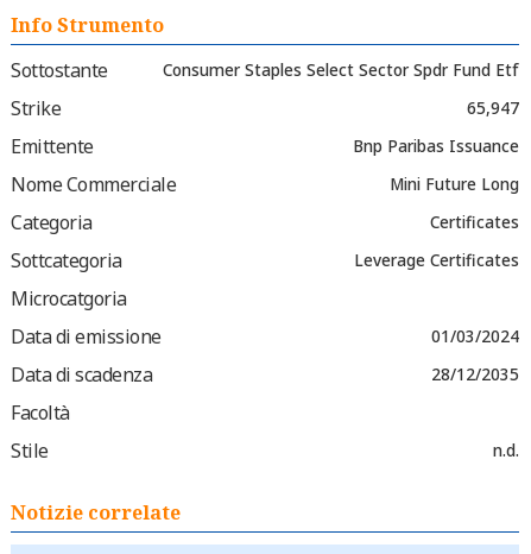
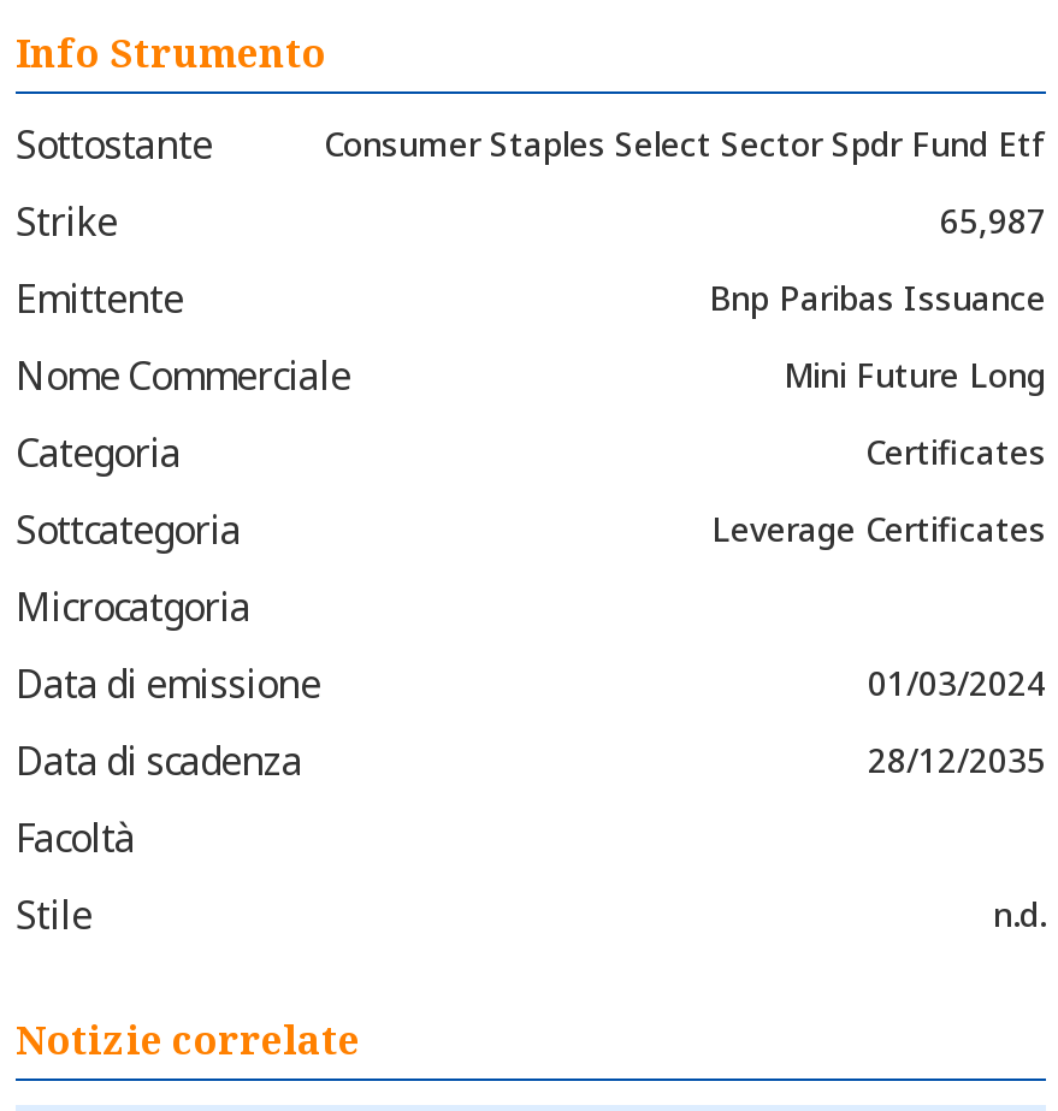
[467,96,519,119] 65,947 -> [940,197,1046,243] 65,987

